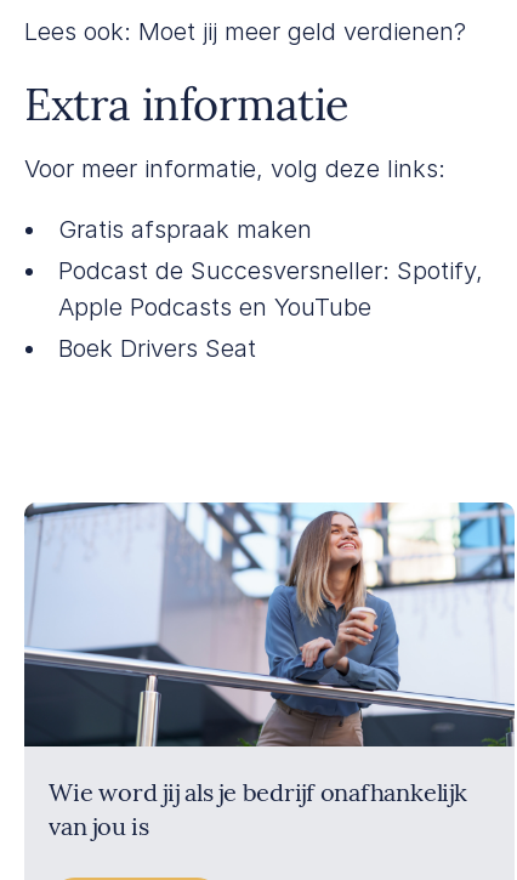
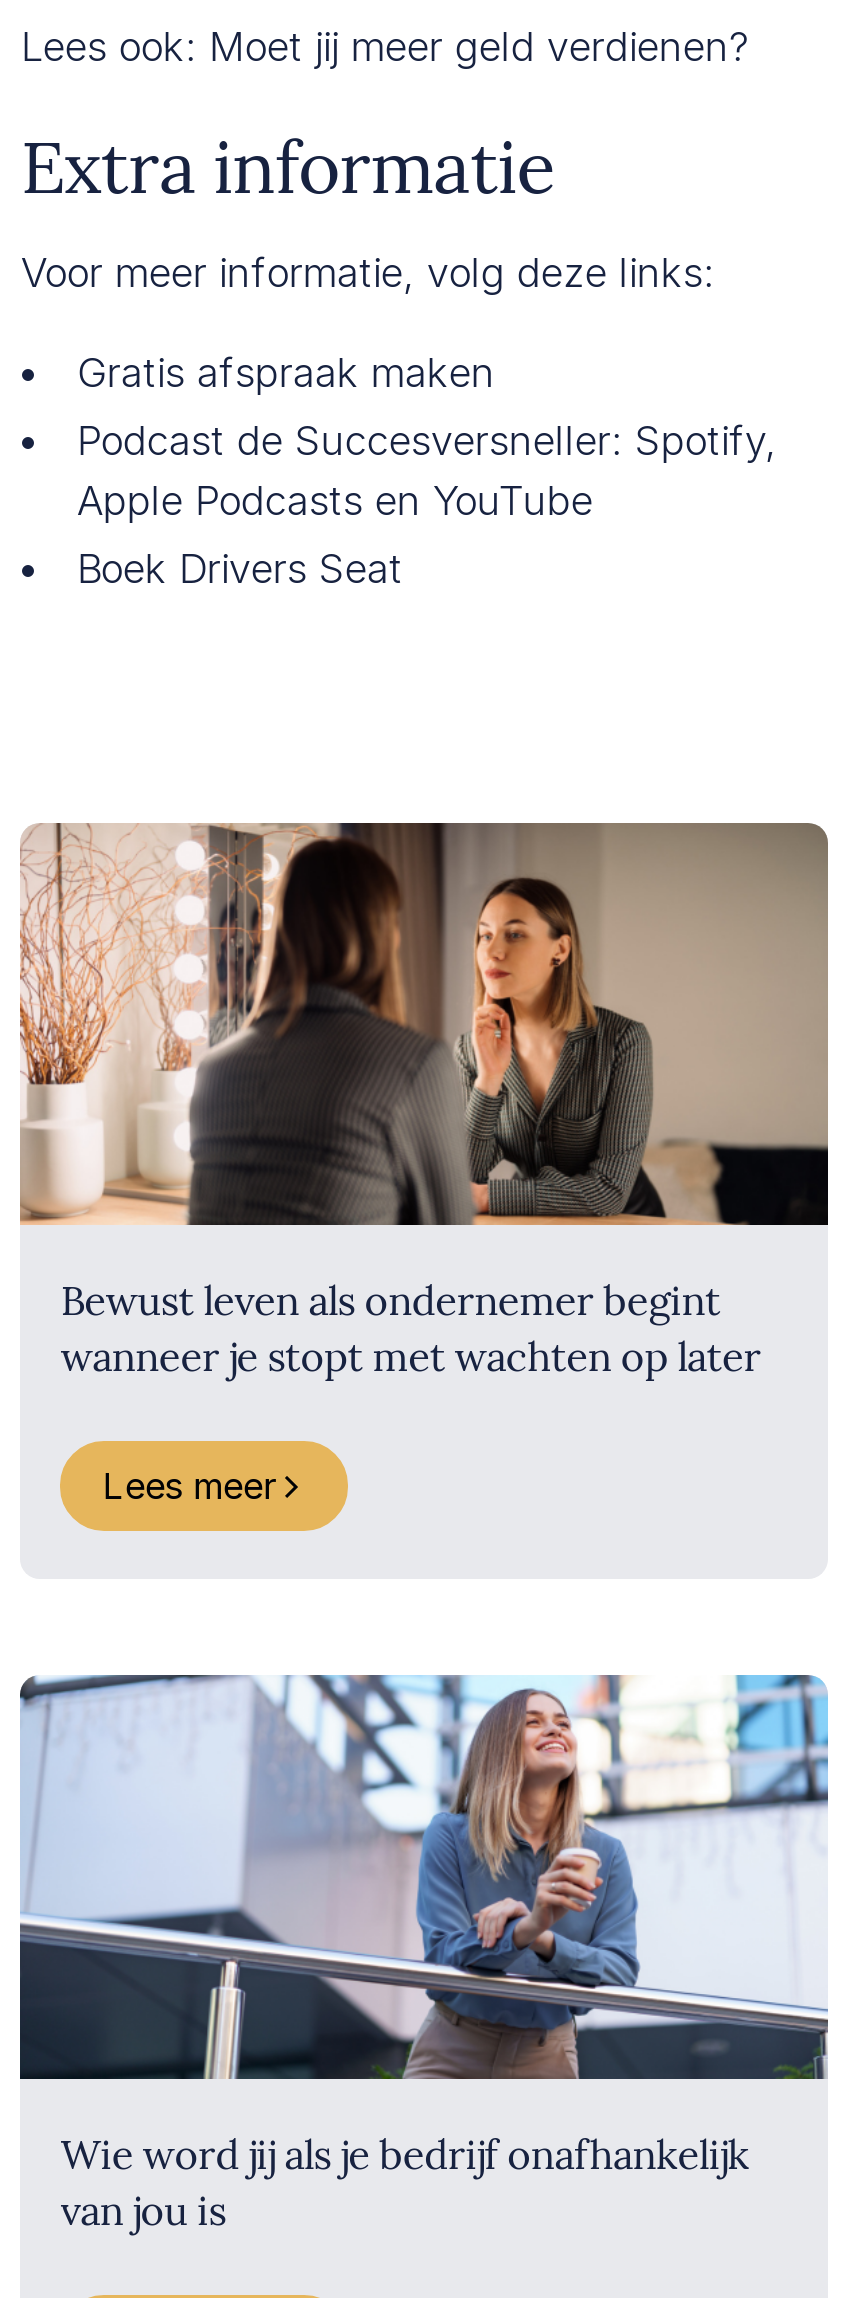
none -> [18,821,830,1508] [image] | Bewust leven als ondernemer begint | wanneer je stopt met wachten op later | Lees meer

